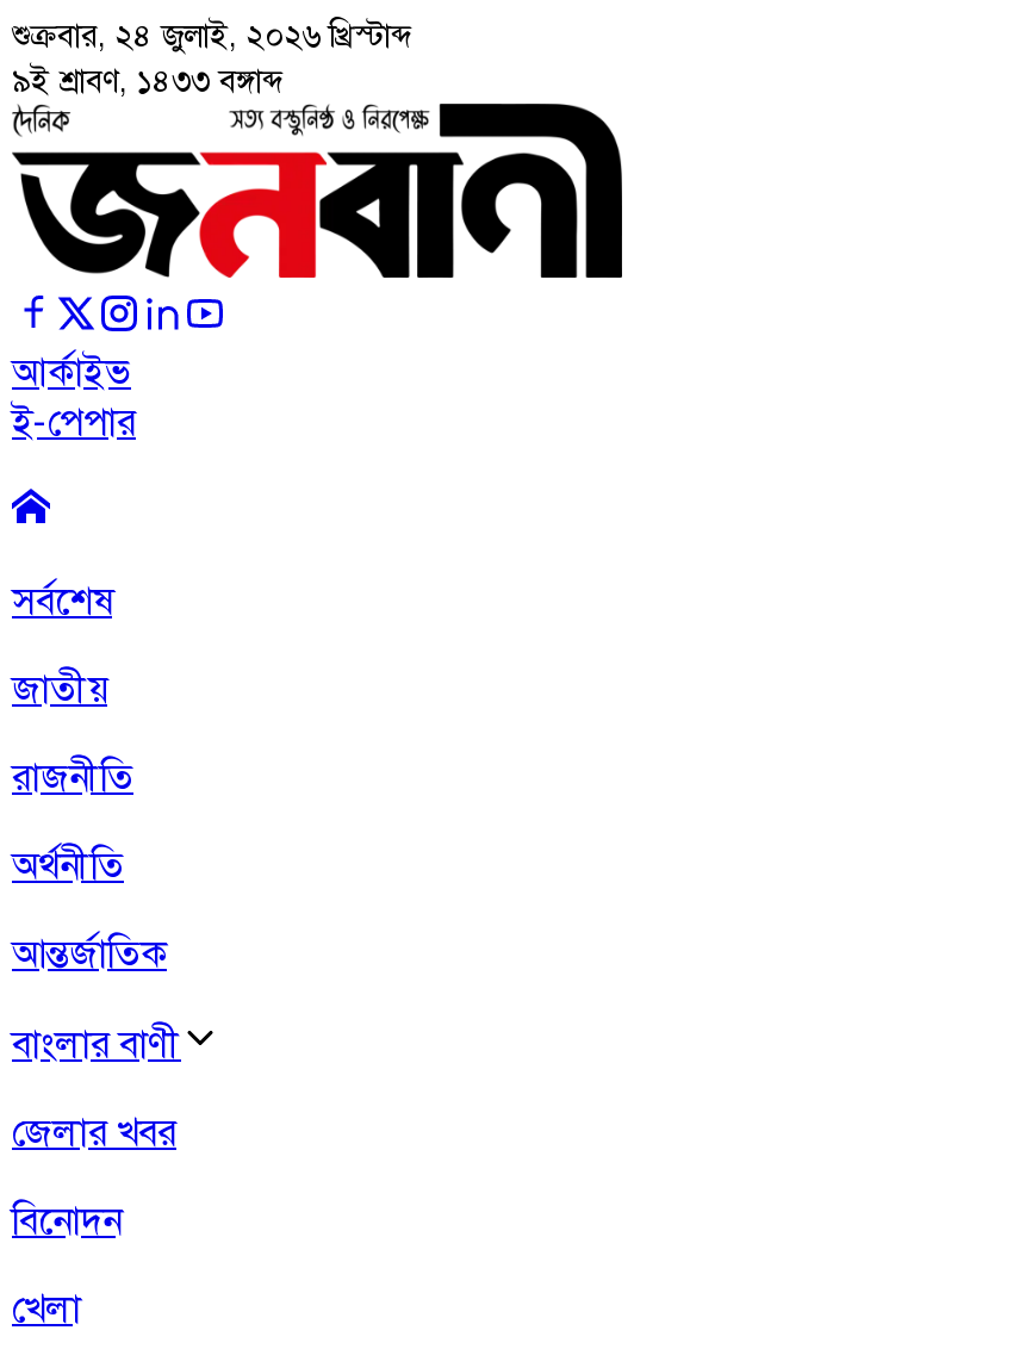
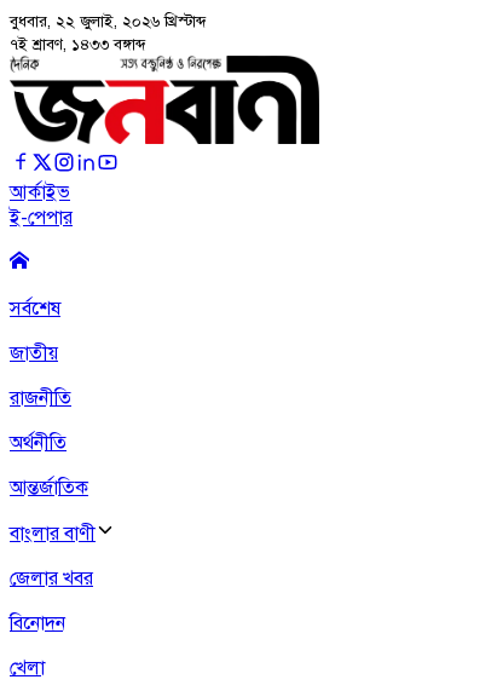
[12,15,412,56] শুক্রবার, ২৪ জুলাই, ২০২৬ খ্রিস্টাব্দ -> [10,11,207,31] বুধবার, ২২ জুলাই, ২০২৬ খ্রিস্টাব্দ
[12,61,284,101] ৯ই শ্রাবণ, ১৪৩৩ বঙ্গাব্দ -> [10,34,146,54] ৭ই শ্রাবণ, ১৪৩৩ বঙ্গাব্দ

